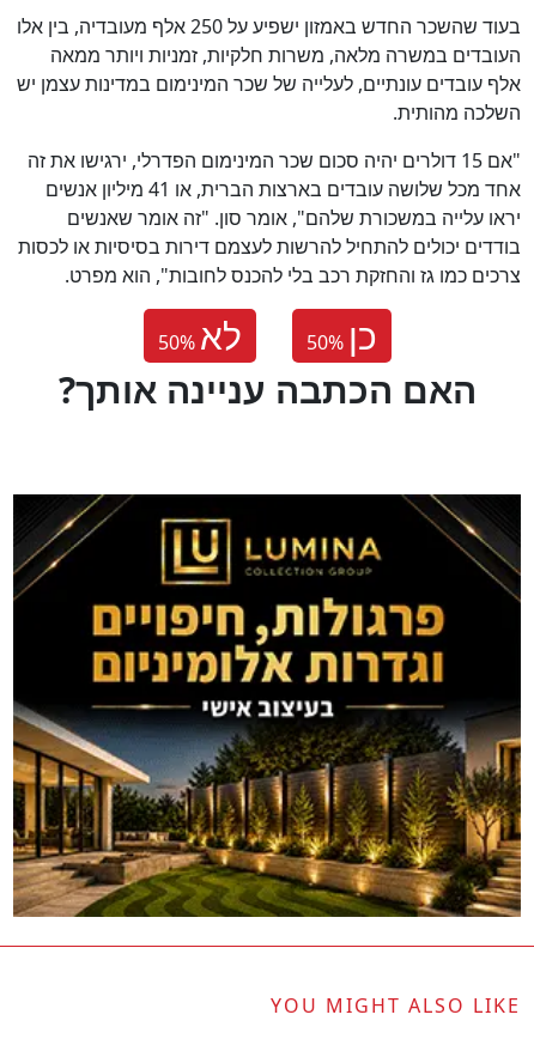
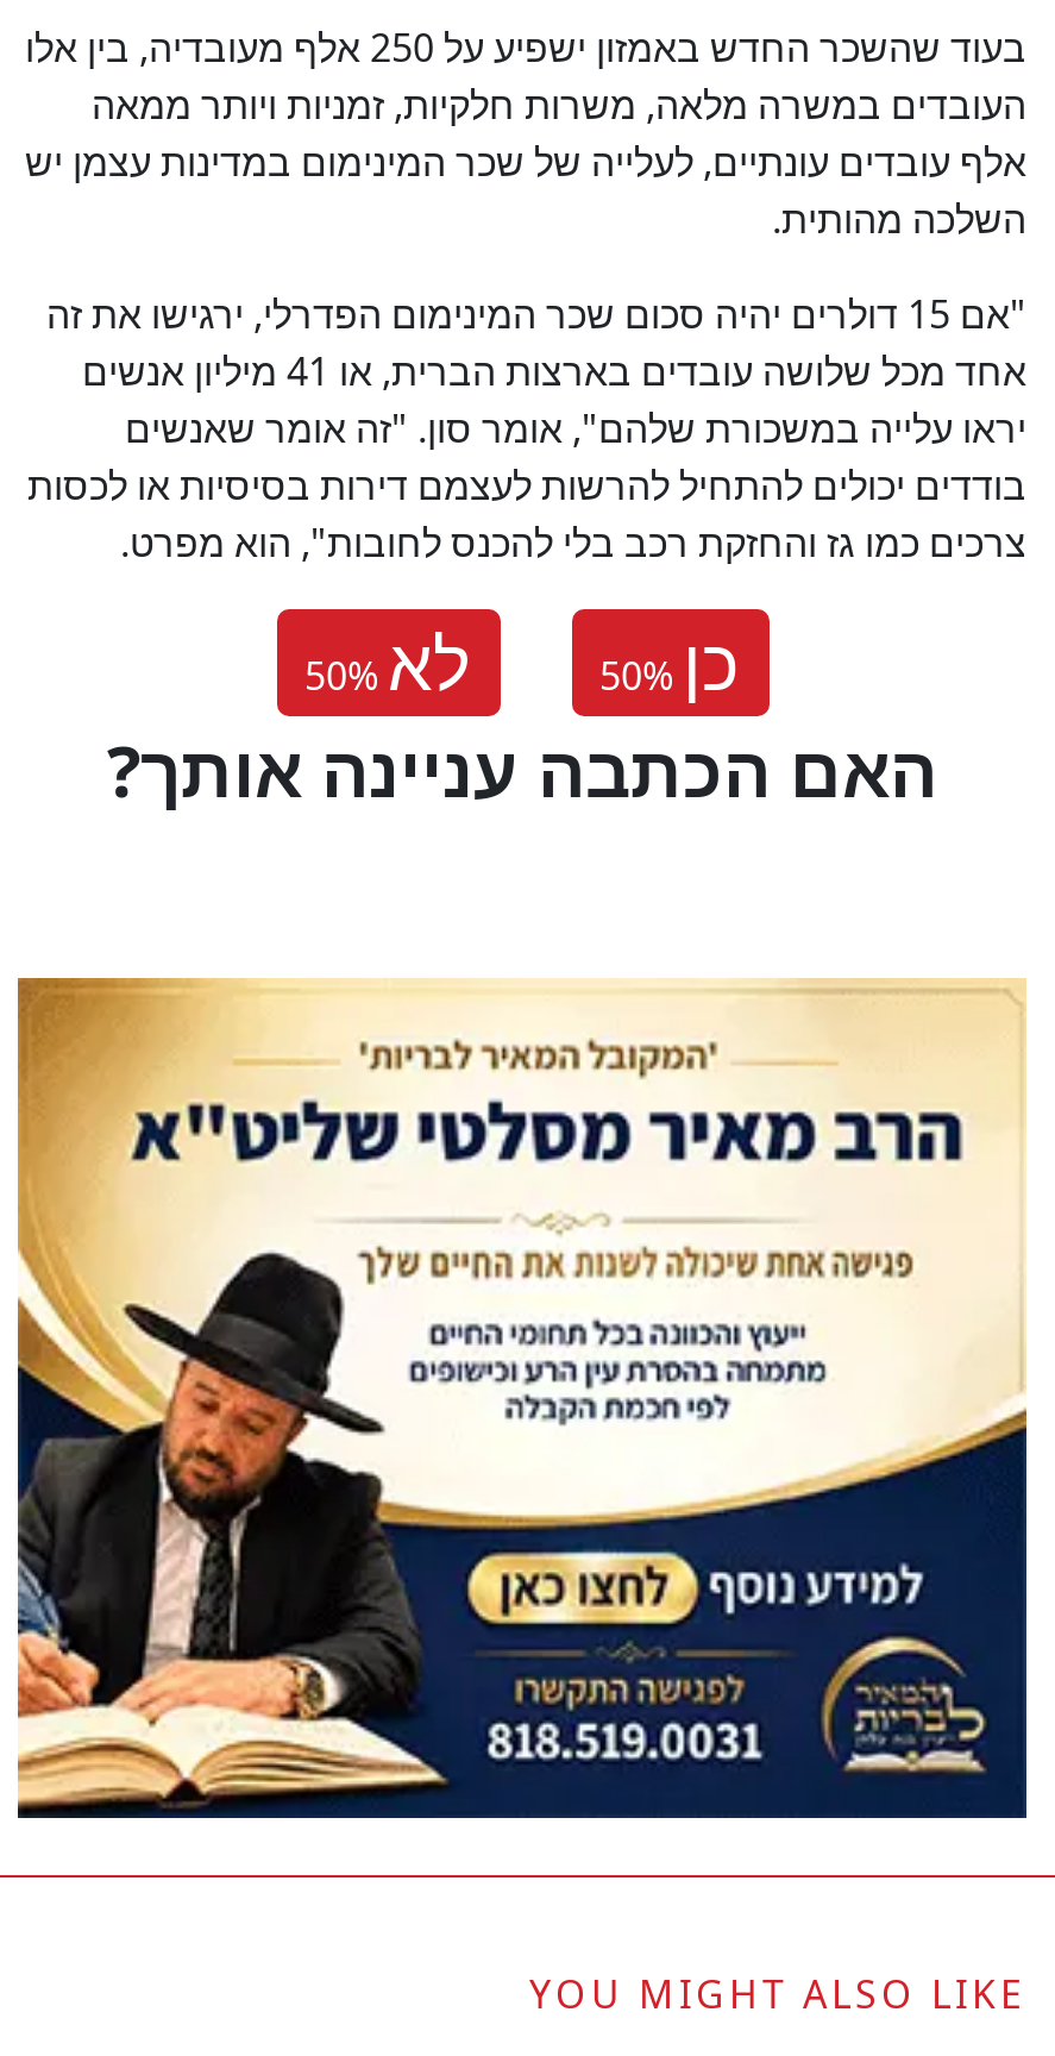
[12,493,522,918] [image] -> [15,976,1029,1820] [image]

